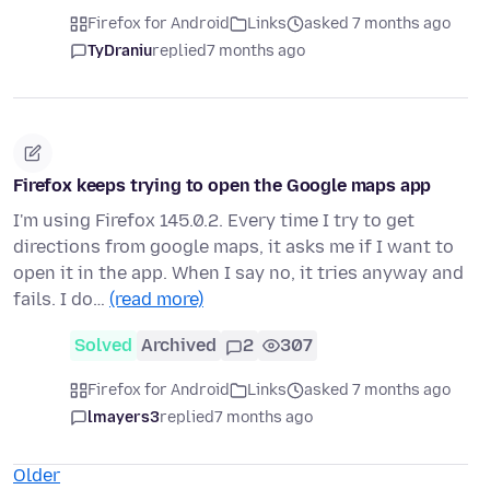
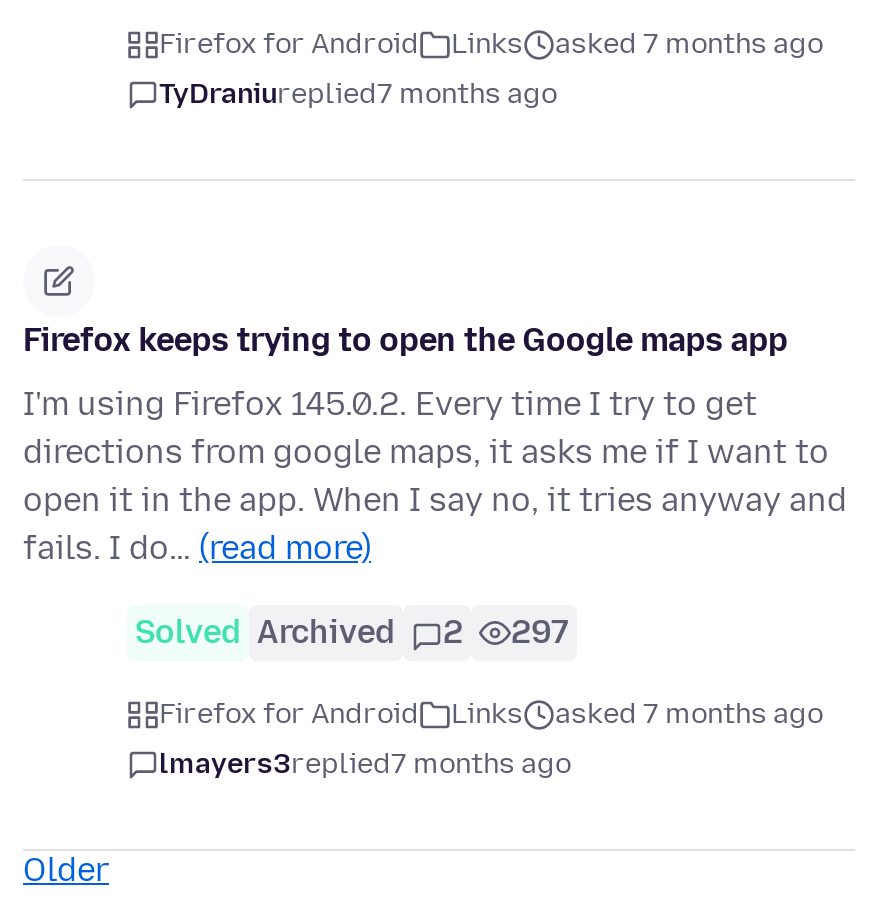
[74,335,313,356] Solved Archived 2 307 -> [135,614,569,652] Solved Archived 2 297

